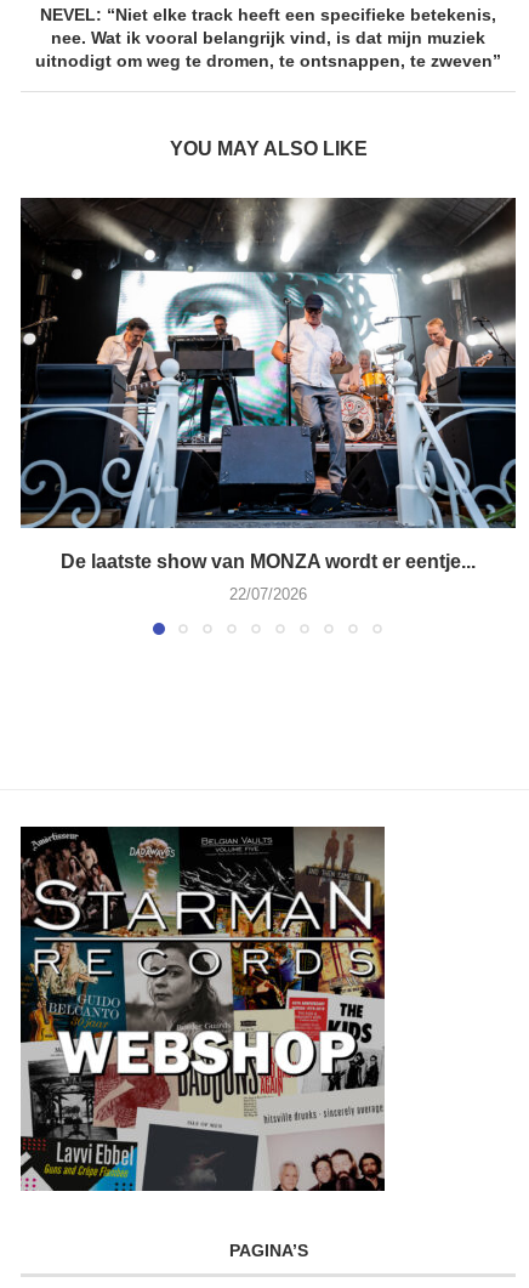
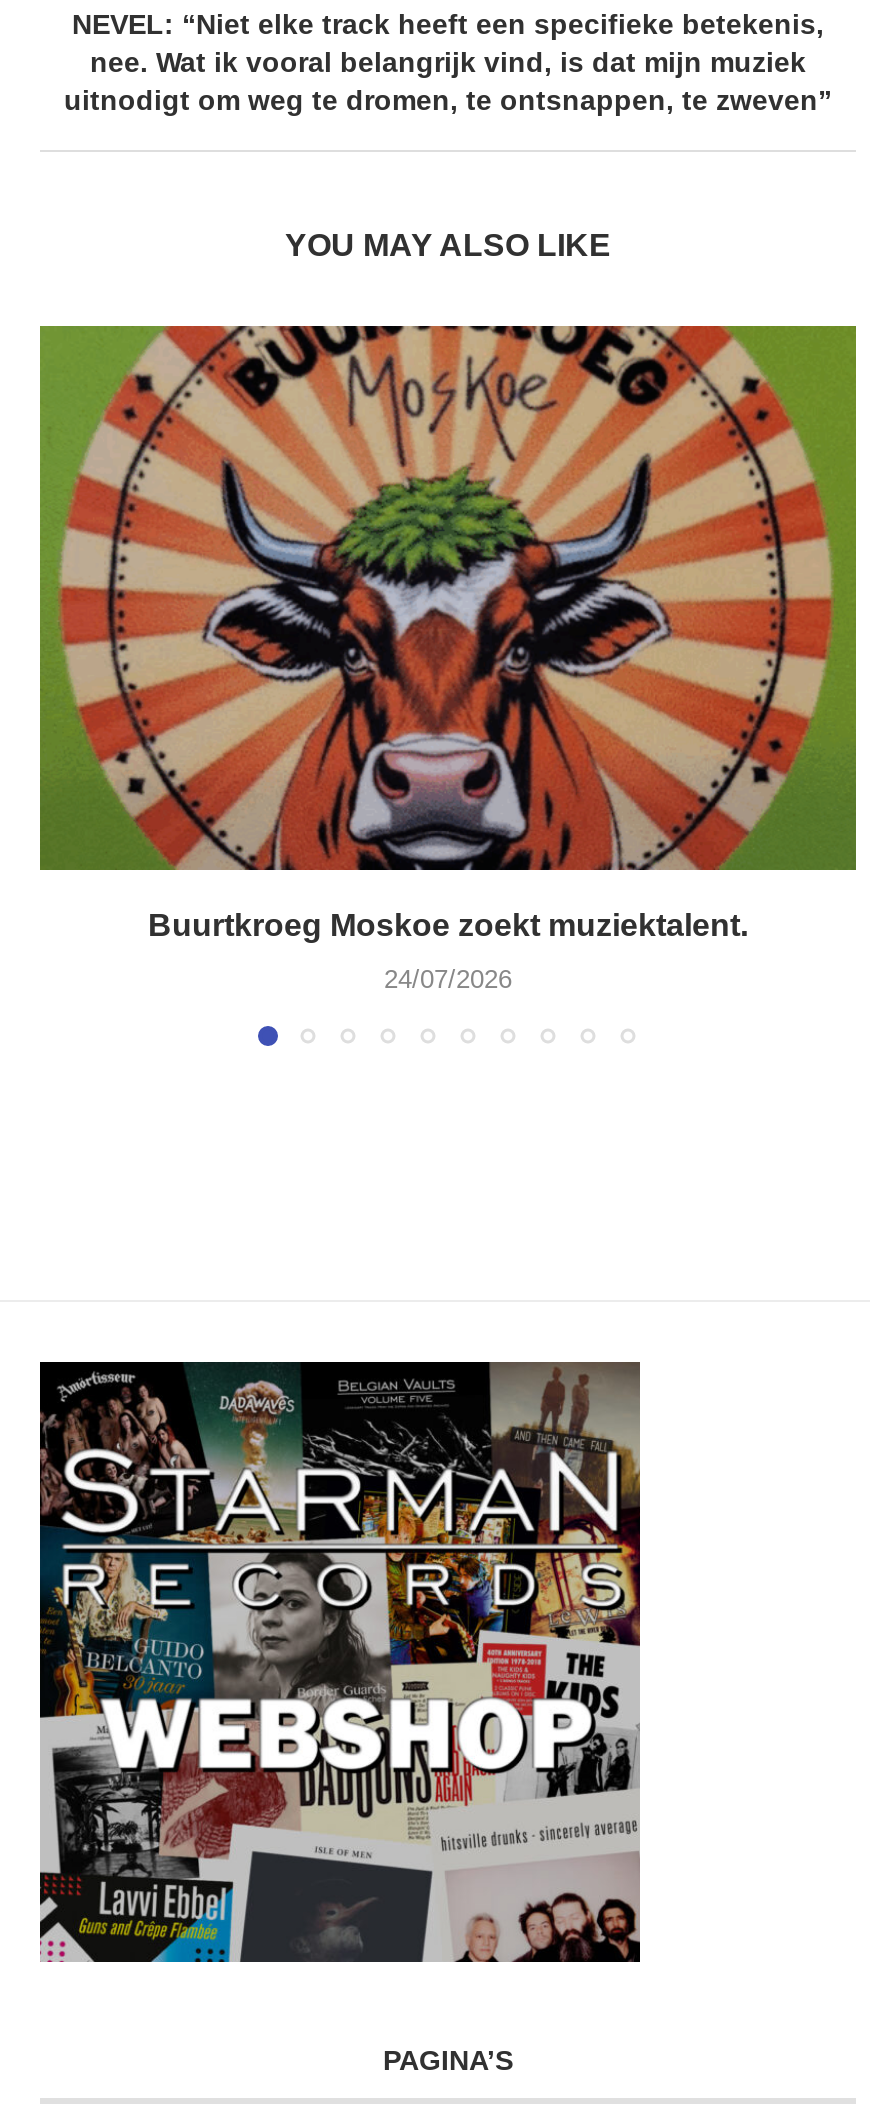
[19,197,517,572] [image] | De laatste show van MONZA wordt er eentje... -> [38,324,858,943] [image] | Buurtkroeg Moskoe zoekt muziektalent.
[229,586,307,604] 22/07/2026 -> [384,965,512,995] 24/07/2026

